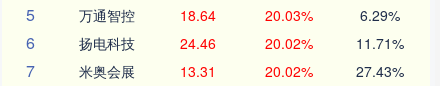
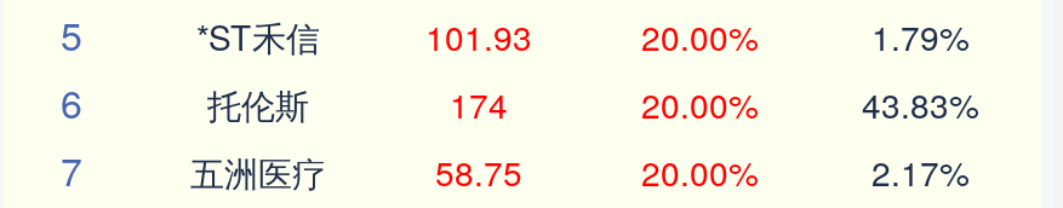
[79,5,400,25] 万通智控 | 18.64 | 20.03% | 6.29% -> [196,12,968,60] *ST禾信 | 101.93 | 20.00% | 1.79%
[79,33,404,53] 扬电科技 | 24.46 | 20.02% | 11.71% -> [207,80,978,128] 托伦斯 | 174 | 20.00% | 43.83%
[79,61,404,81] 米奥会展 | 13.31 | 20.02% | 27.43% -> [190,147,968,196] 五洲医疗 | 58.75 | 20.00% | 2.17%

